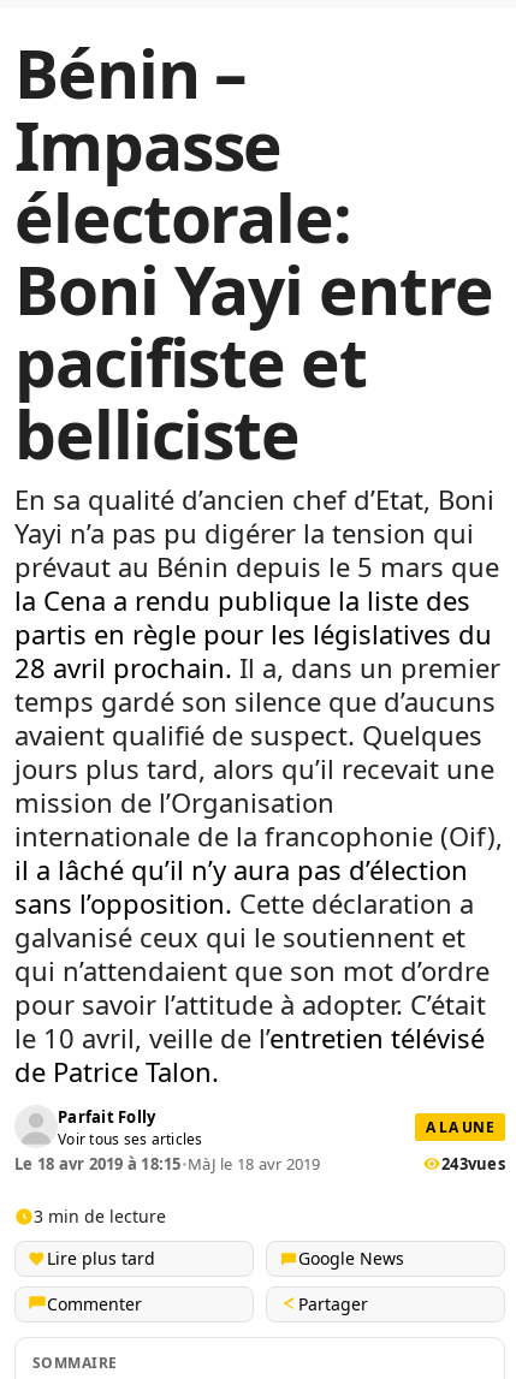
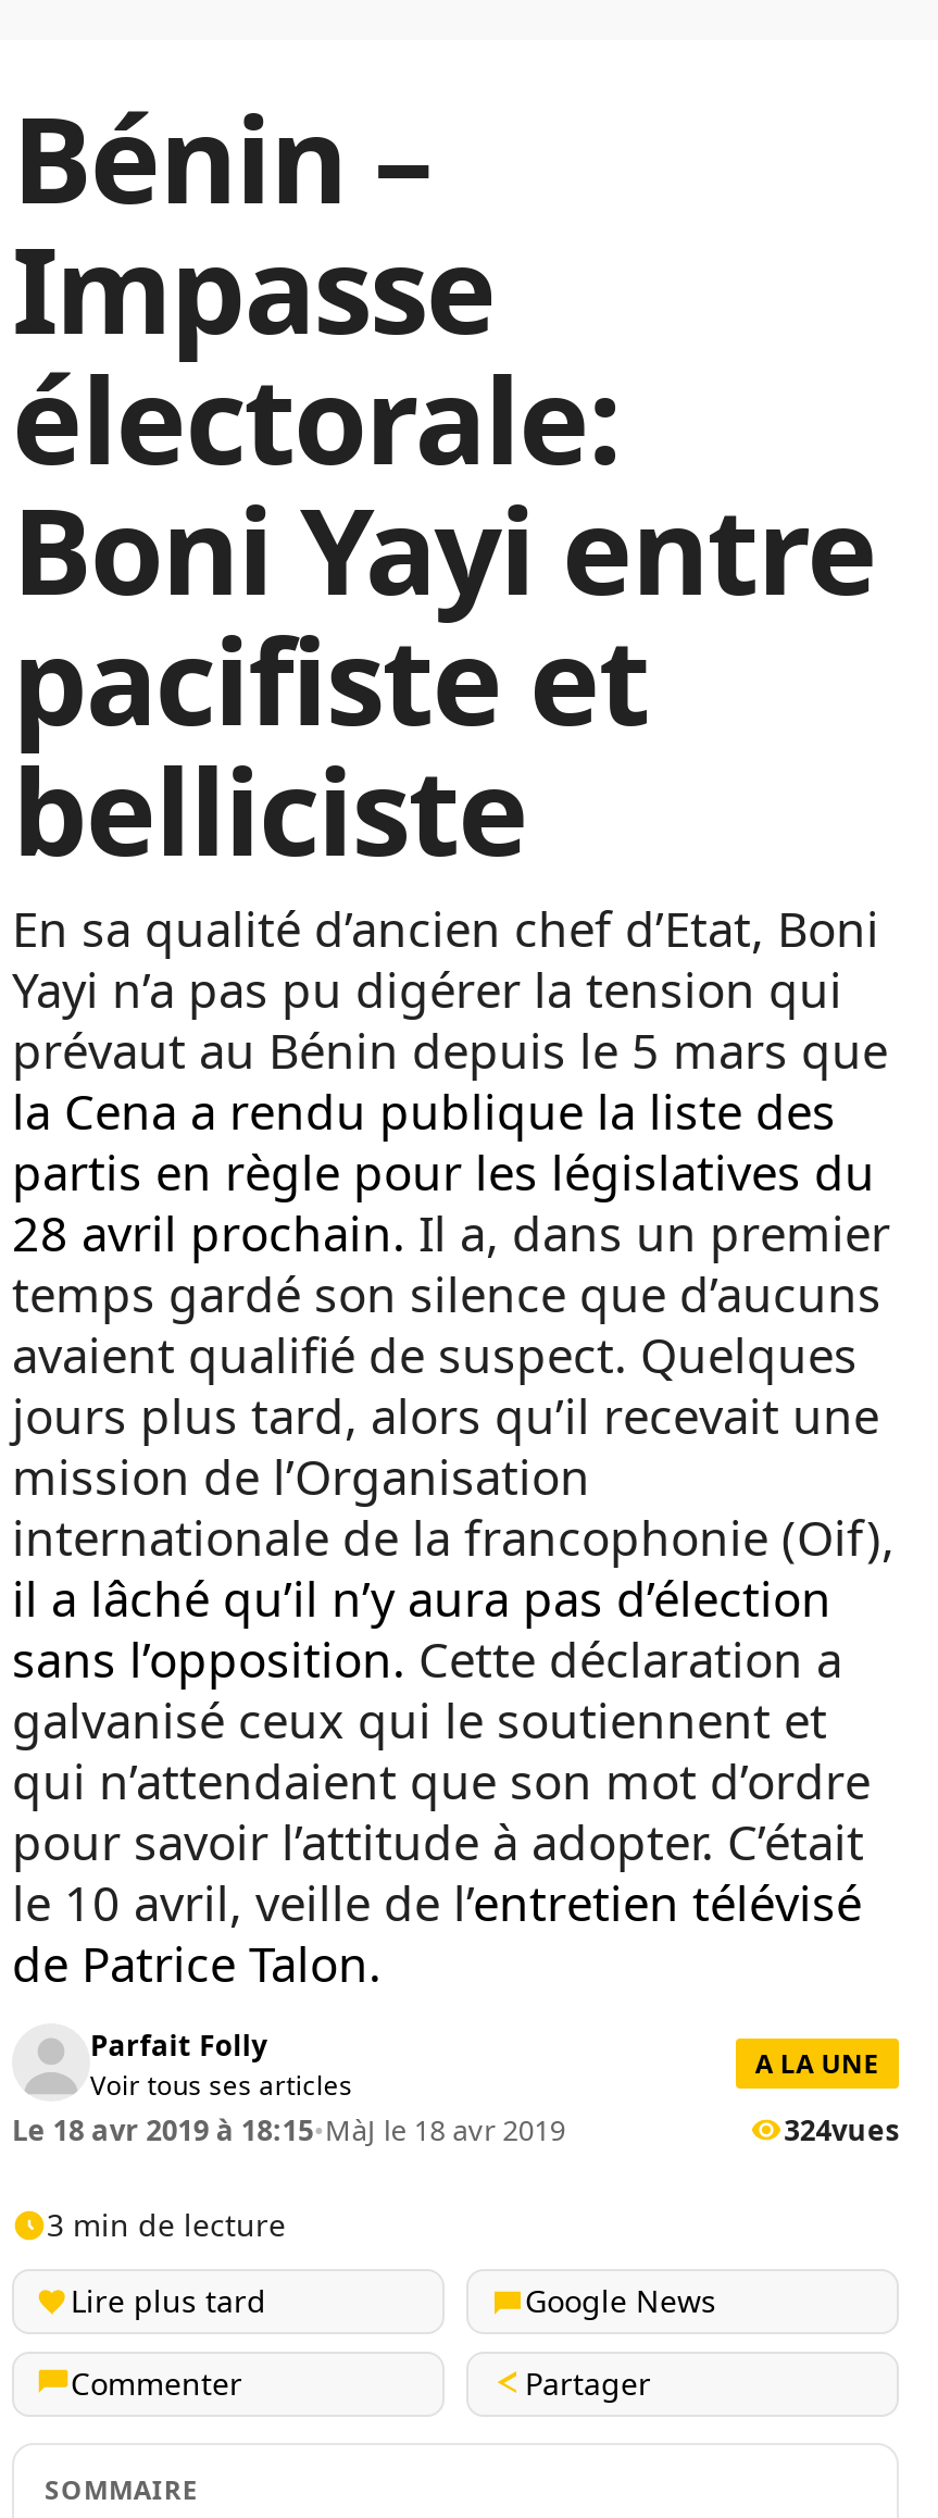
[442,1153,505,1175] 243vues -> [784,2110,899,2149] 324vues

